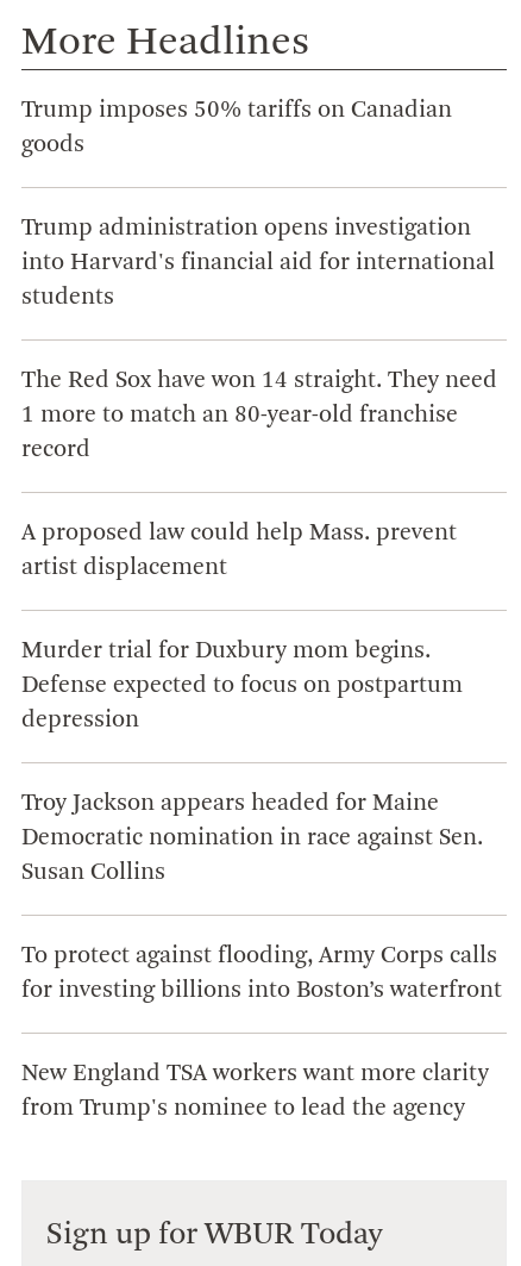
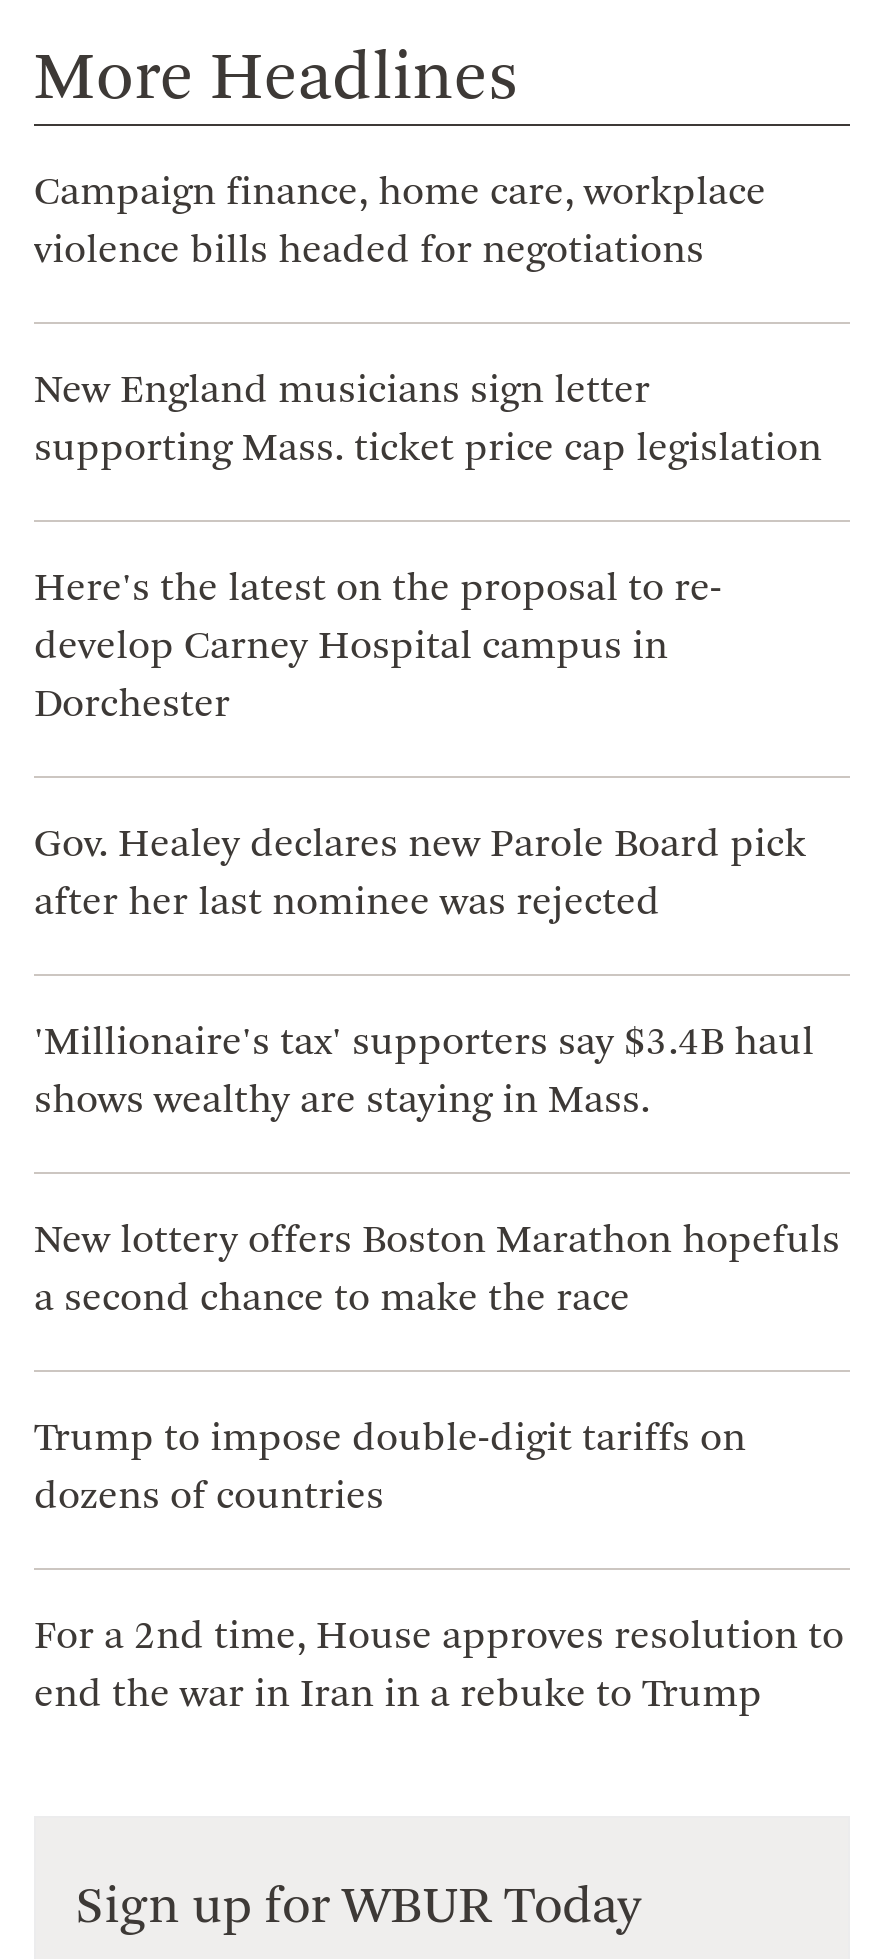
[21,99,452,158] Trump imposes 50% tariffs on Canadian | goods -> [34,174,766,272] Campaign finance, home care, workplace | violence bills headed for negotiations
[21,217,495,310] Trump administration opens investigation | into Harvard's financial aid for international | students -> [34,372,822,470] New England musicians sign letter | supporting Mass. ticket price cap legislation
[21,370,497,462] The Red Sox have won 14 straight. They need | 1 more to match an 80-year-old franchise | record -> [34,570,722,726] Here's the latest on the proposal to re- | develop Carney Hospital campus in | Dorchester
[21,522,457,580] A proposed law could help Mass. prevent | artist displacement -> [34,826,806,924] Gov. Healey declares new Parole Board pick | after her last nominee was rejected
[21,640,463,733] Murder trial for Duxbury mom begins. | Defense expected to focus on postpartum | depression -> [34,1024,814,1122] 'Millionaire's tax' supporters say $3.4B haul | shows wealthy are staying in Mass.
[21,792,483,885] Troy Jackson appears headed for Maine | Democratic nomination in race against Sen. | Susan Collins -> [34,1222,840,1320] New lottery offers Boston Marathon hopefuls | a second chance to make the race
[21,945,502,1003] To protect against flooding, Army Corps calls | for investing billions into Boston’s waterfront -> [34,1420,746,1518] Trump to impose double-digit tariffs on | dozens of countries
[21,1063,489,1121] New England TSA workers want more clarity | from Trump's nominee to lead the agency -> [34,1618,844,1716] For a 2nd time, House approves resolution to | end the war in Iran in a rebuke to Trump

